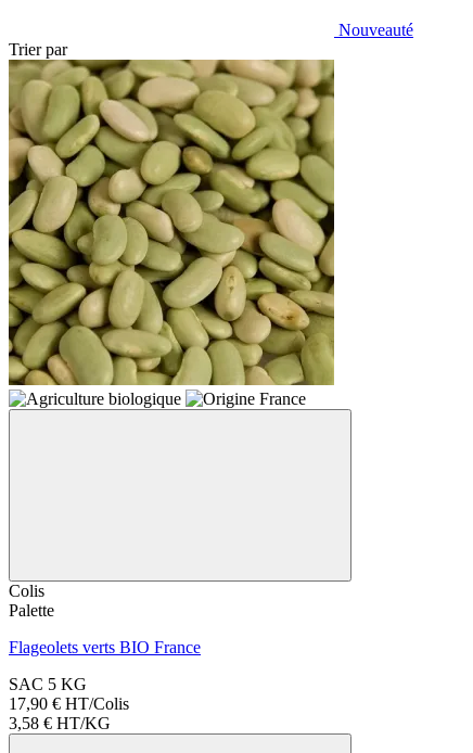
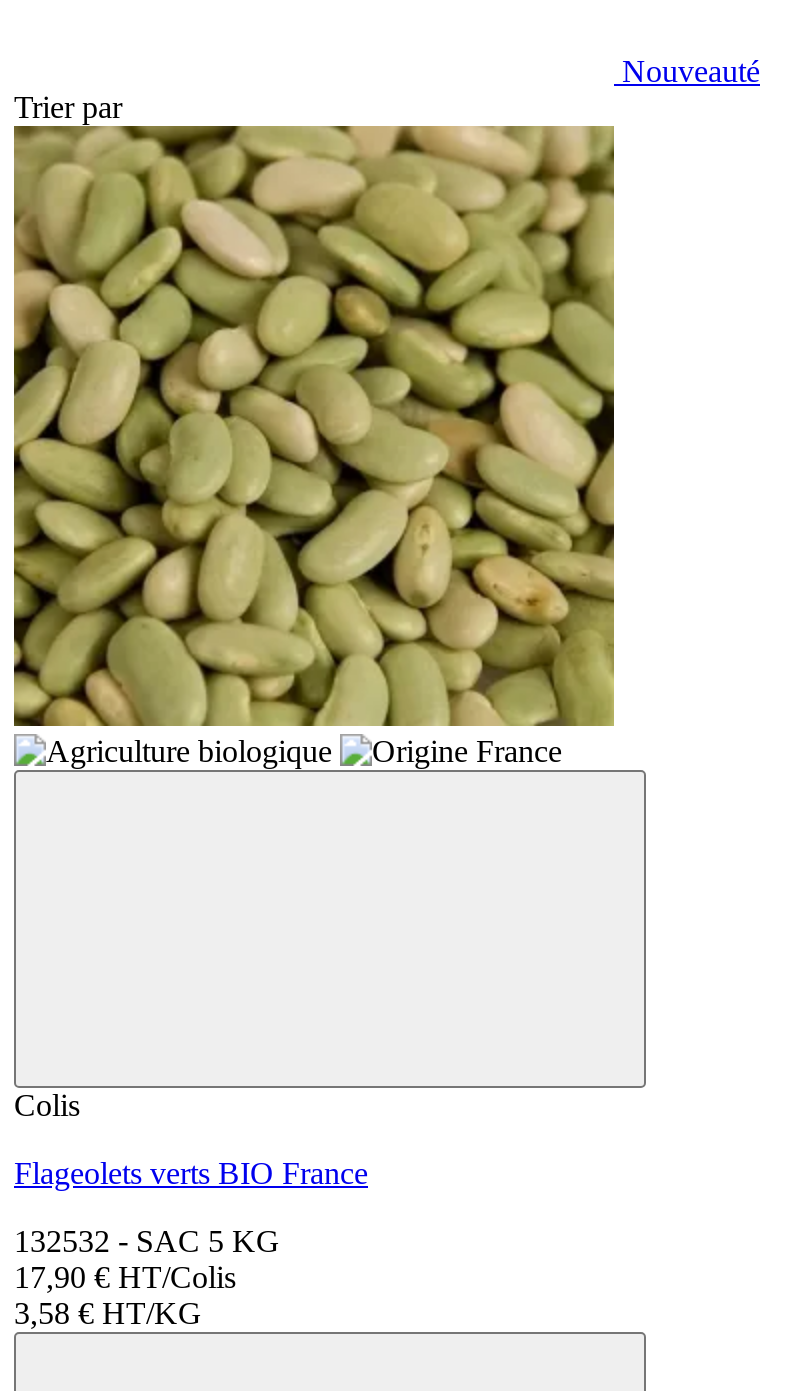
[9,601,54,619] Palette -> none
[9,675,87,693] SAC 5 KG -> [14,1224,280,1258] 132532 - SAC 5 KG

